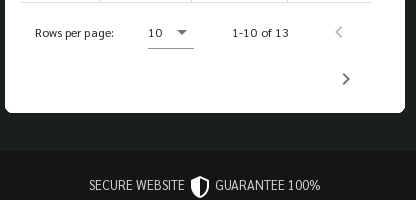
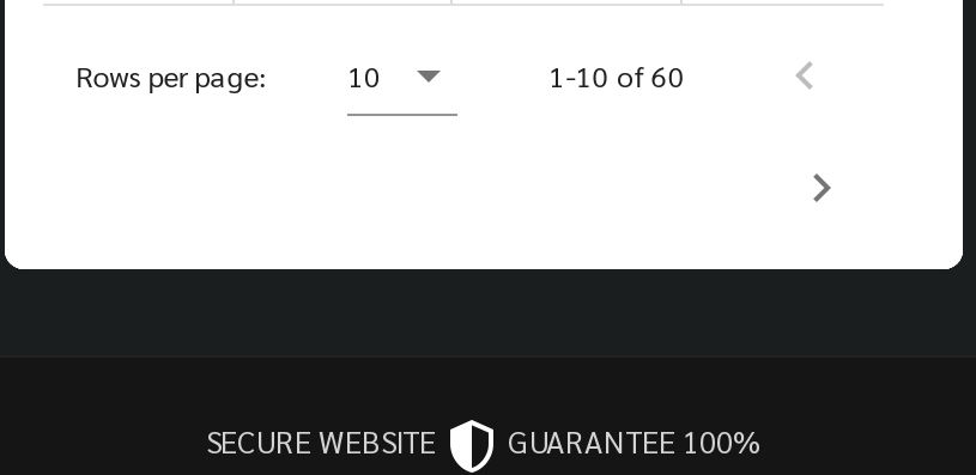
[232,24,289,40] 1-10 of 13 -> [548,56,685,94] 1-10 of 60

